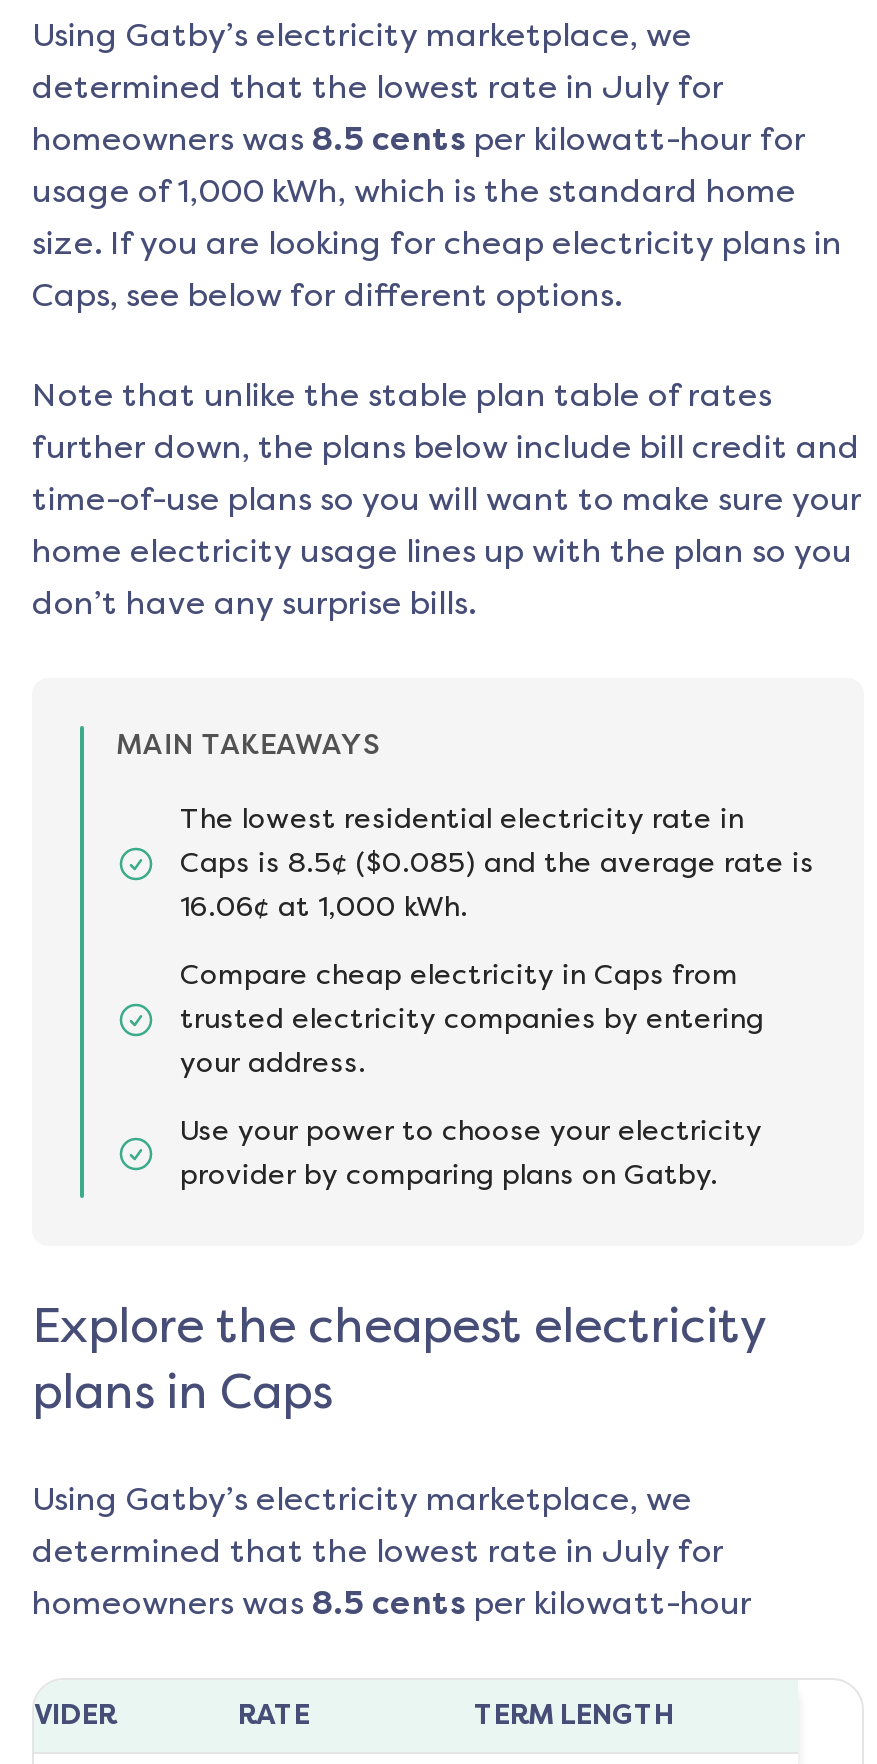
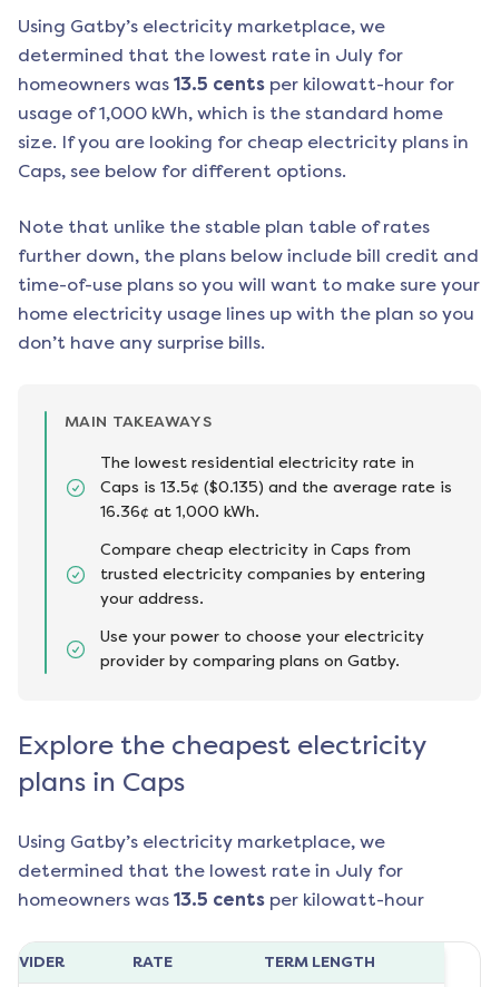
[32,120,806,158] homeowners was 8.5 cents per kilowatt-hour for -> [18,74,454,95] homeowners was 13.5 cents per kilowatt-hour for
[180,846,814,880] Caps is 8.5¢ ($0.085) and the average rate is -> [100,478,452,497] Caps is 13.5¢ ($0.135) and the average rate is
[180,890,468,924] 16.06¢ at 1,000 kWh. -> [100,502,259,521] 16.36¢ at 1,000 kWh.
[32,1584,752,1622] homeowners was 8.5 cents per kilowatt-hour -> [18,889,424,910] homeowners was 13.5 cents per kilowatt-hour

